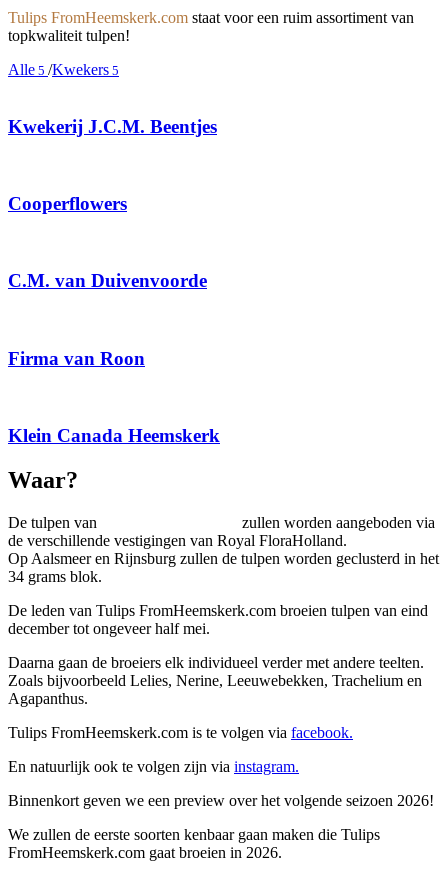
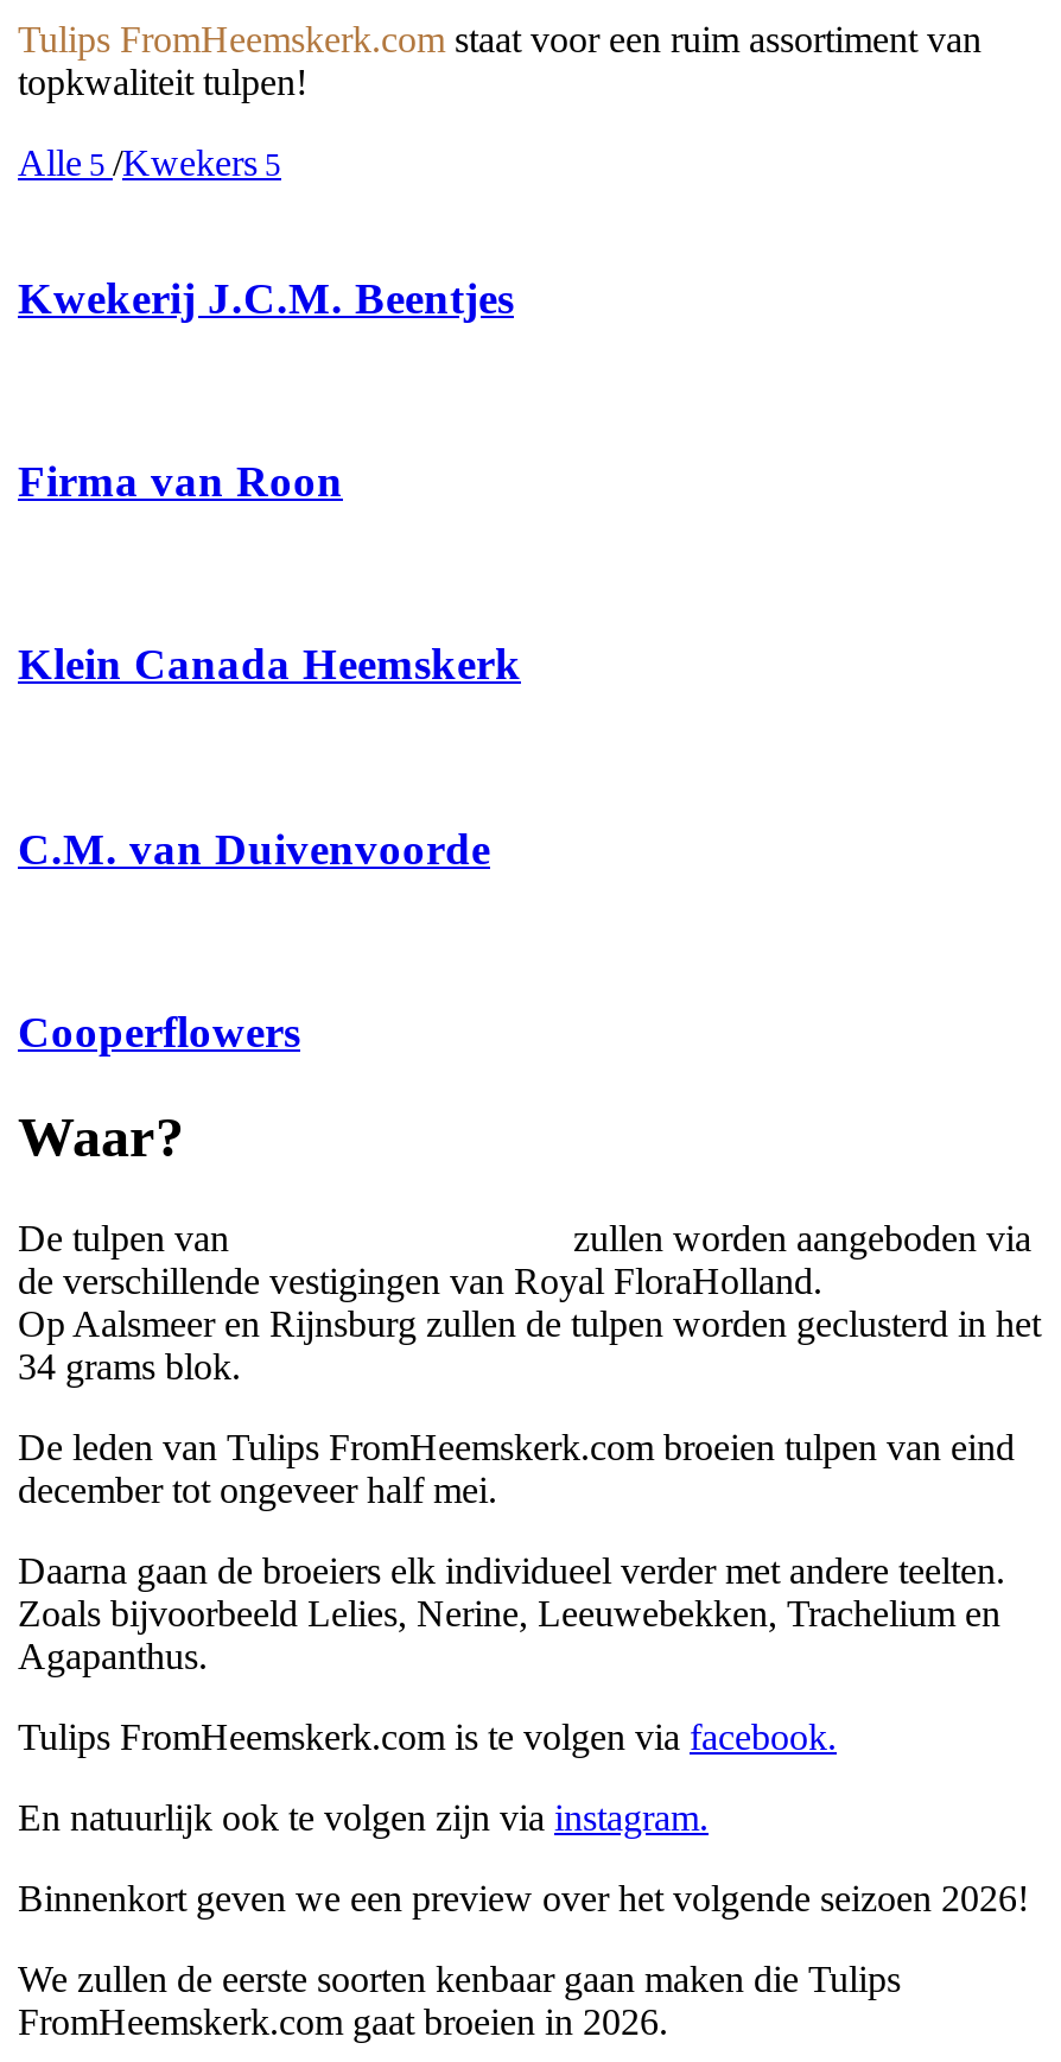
moved [8,193,127,214] -> [18,1007,300,1057]: Cooperflowers
moved [8,270,207,291] -> [18,823,490,873]: C.M. van Duivenvoorde
moved [8,348,220,446] -> [18,456,521,689]: Firma van Roon | Klein Canada Heemskerk

